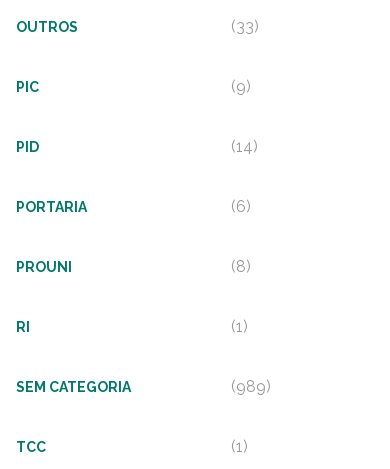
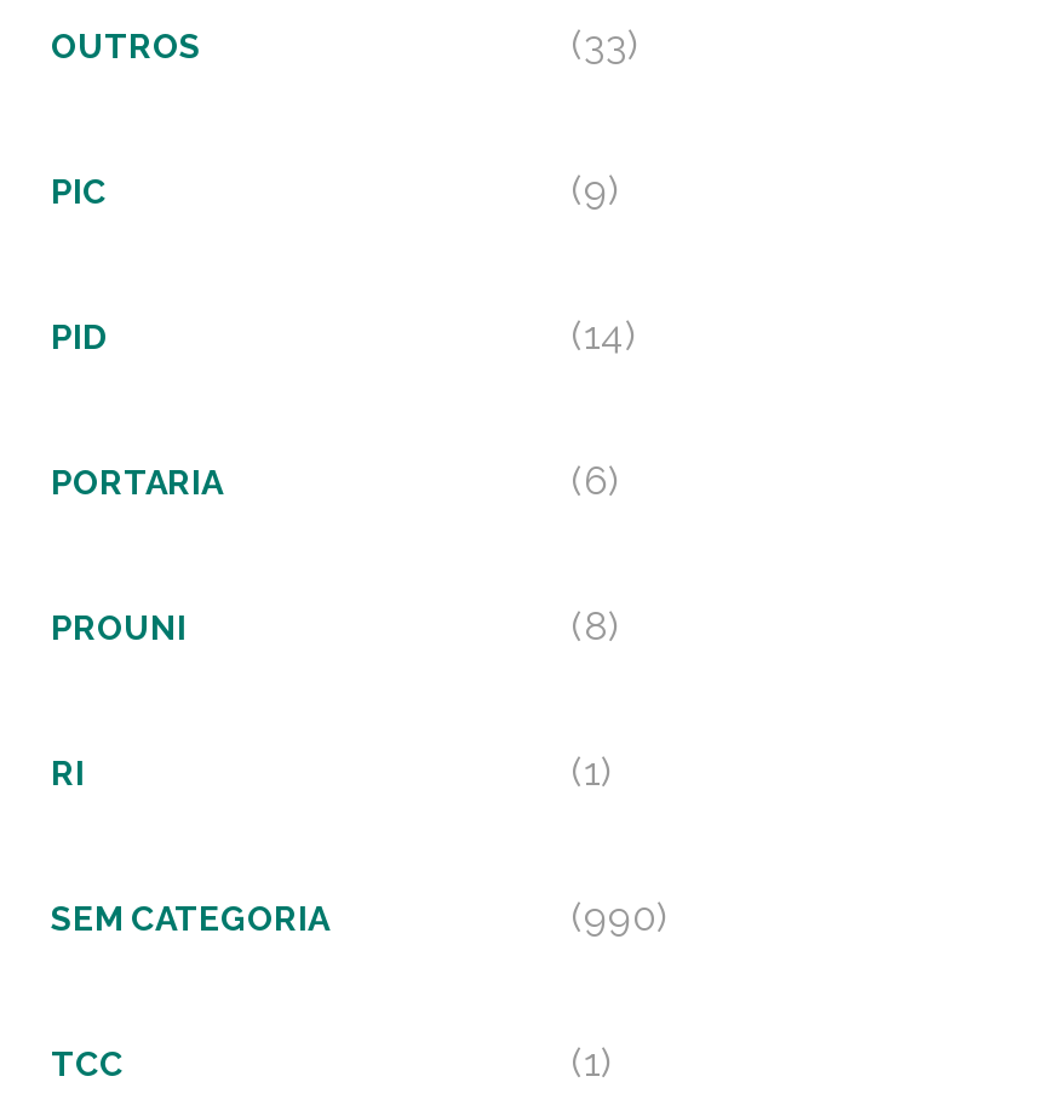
[231,377,271,396] (989) -> [572,895,669,941] (990)

